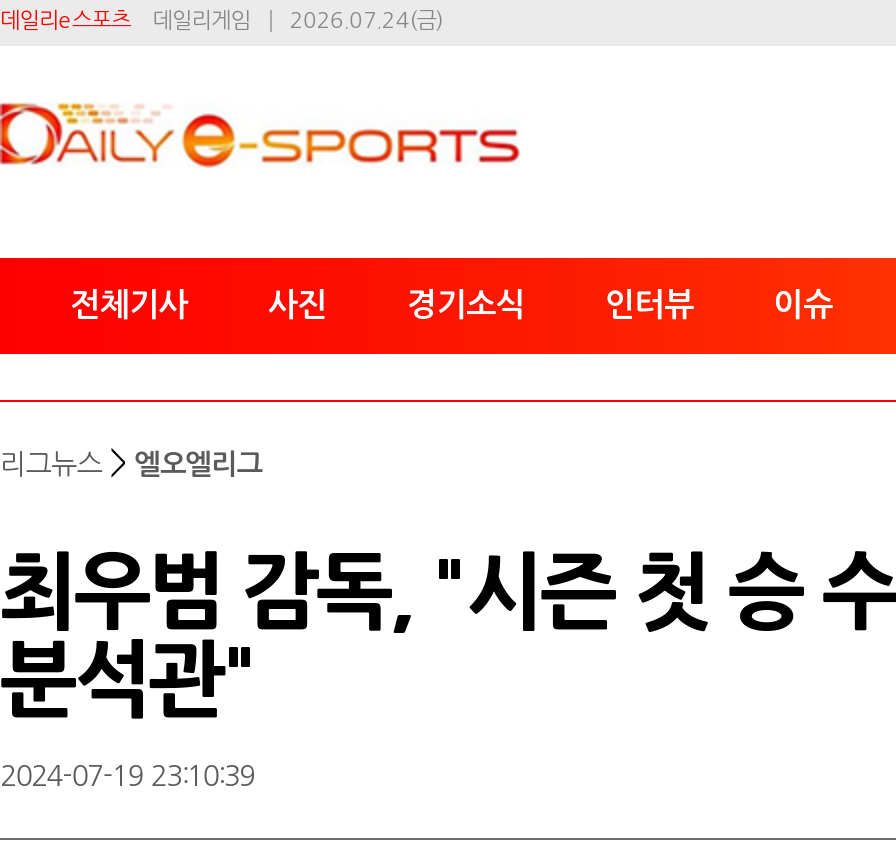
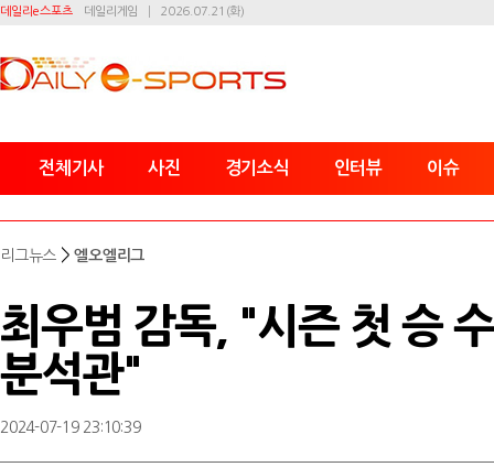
[0,10,444,32] 데일리e스포츠 데일리게임 2026.07.24(금) -> [0,6,245,18] 데일리e스포츠 데일리게임 2026.07.21(화)

